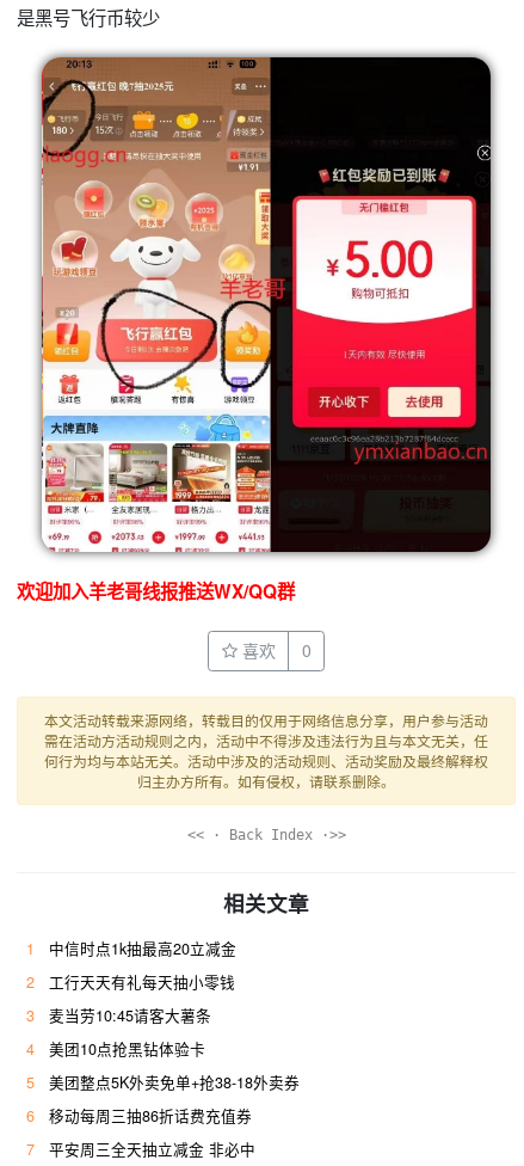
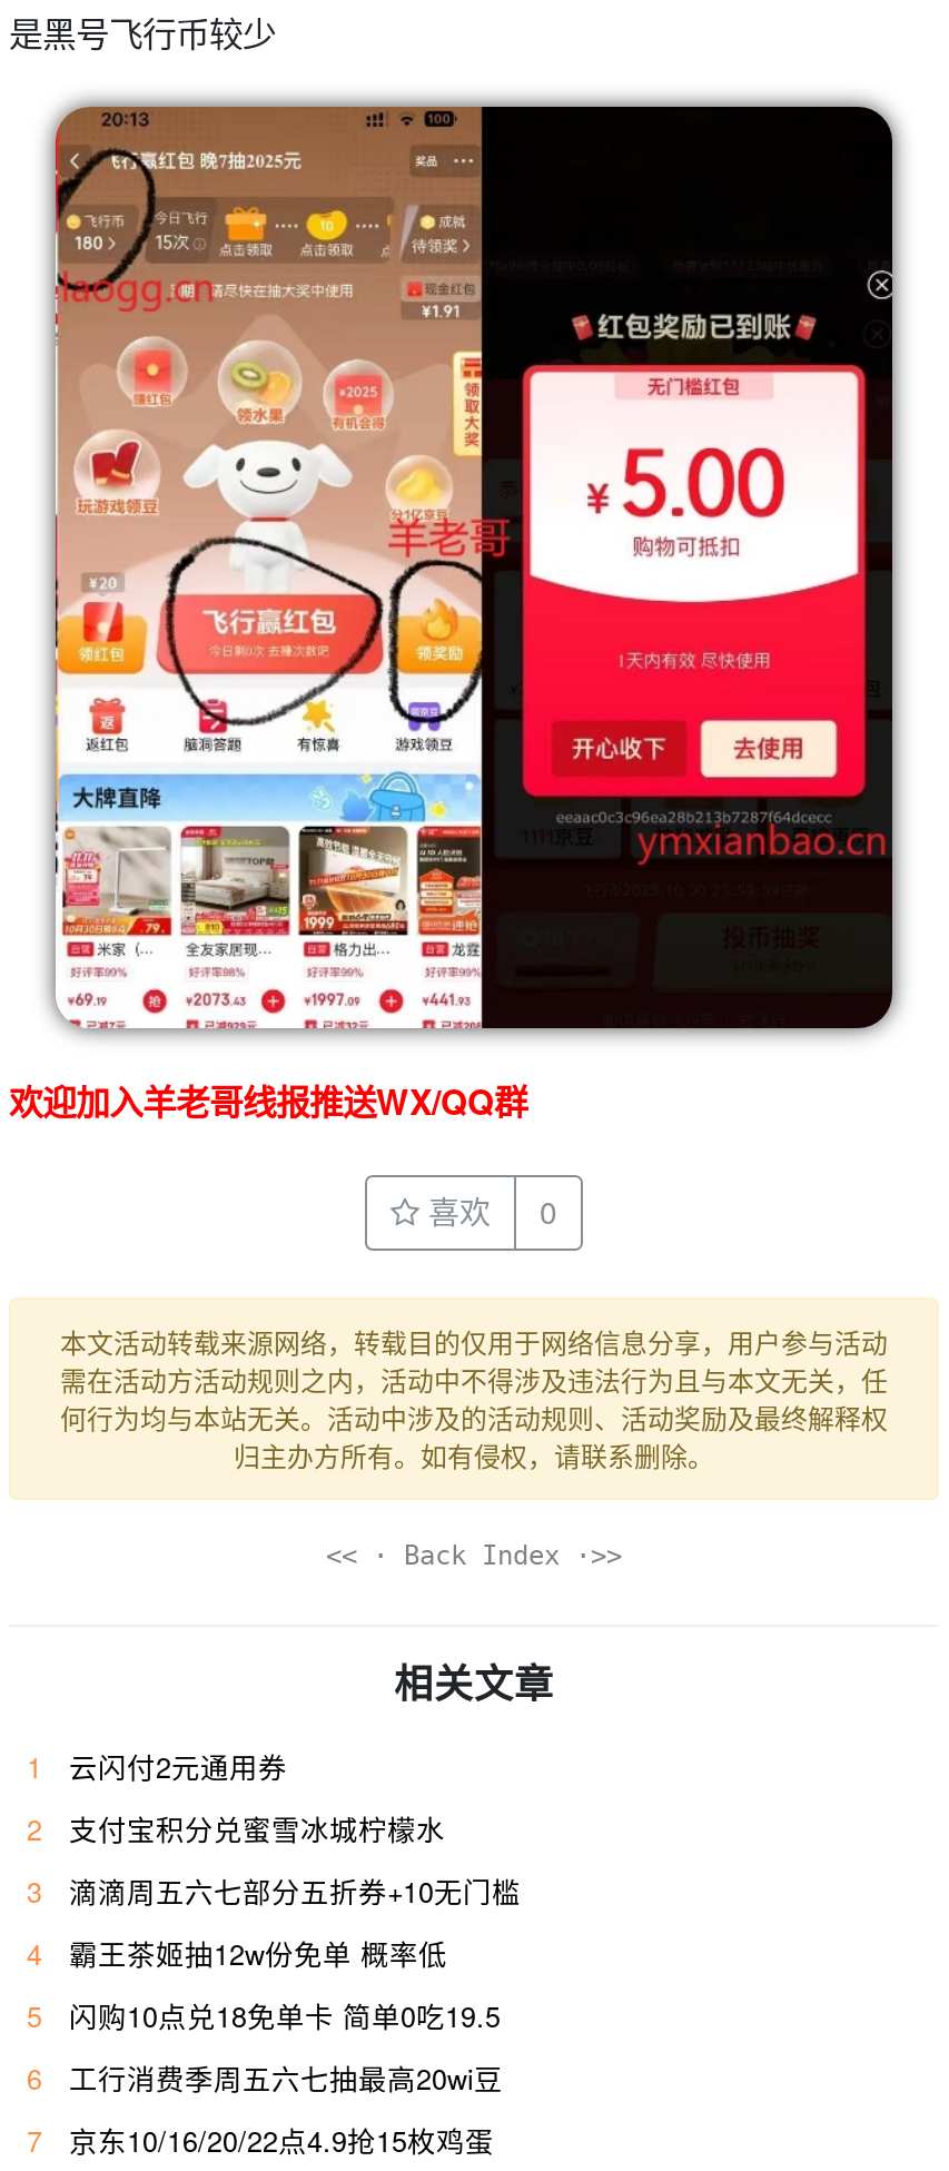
[49,937,236,959] 中信时点1k抽最高20立减金 -> [69,1746,287,1786] 云闪付2元通用券
[49,971,235,992] 工行天天有礼每天抽小零钱 -> [69,1809,445,1849] 支付宝积分兑蜜雪冰城柠檬水
[49,1004,211,1026] 麦当劳10:45请客大薯条 -> [69,1871,521,1911] 滴滴周五六七部分五折券+10无门槛
[49,1038,205,1059] 美团10点抢黑钻体验卡 -> [69,1933,447,1973] 霸王茶姬抽12w份免单 概率低
[49,1071,300,1093] 美团整点5K外卖免单+抢38-18外卖券 -> [69,1996,501,2036] 闪购10点兑18免单卡 简单0吃19.5
[49,1105,252,1126] 移动每周三抽86折话费充值券 -> [69,2058,503,2098] 工行消费季周五六七抽最高20wi豆
[49,1138,255,1160] 平安周三全天抽立减金 非必中 -> [69,2120,494,2160] 京东10/16/20/22点4.9抢15枚鸡蛋

